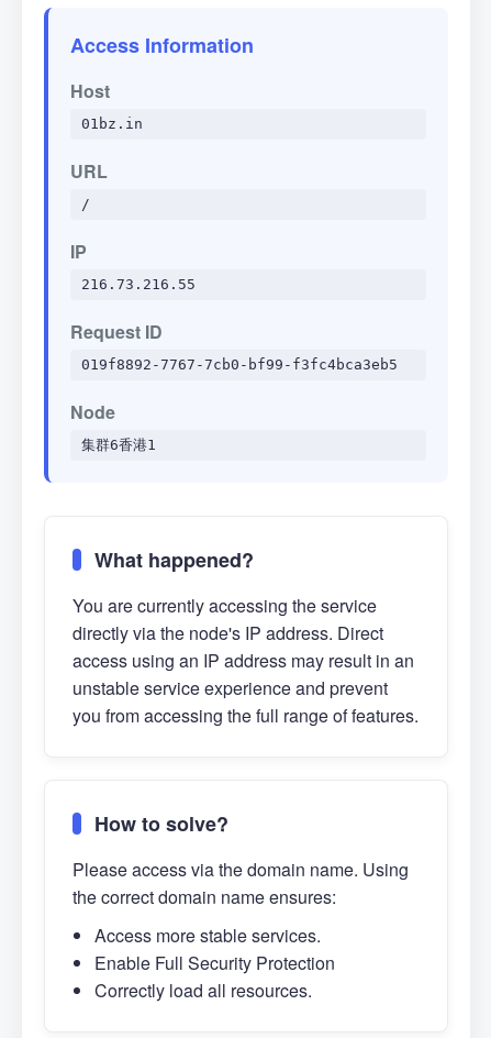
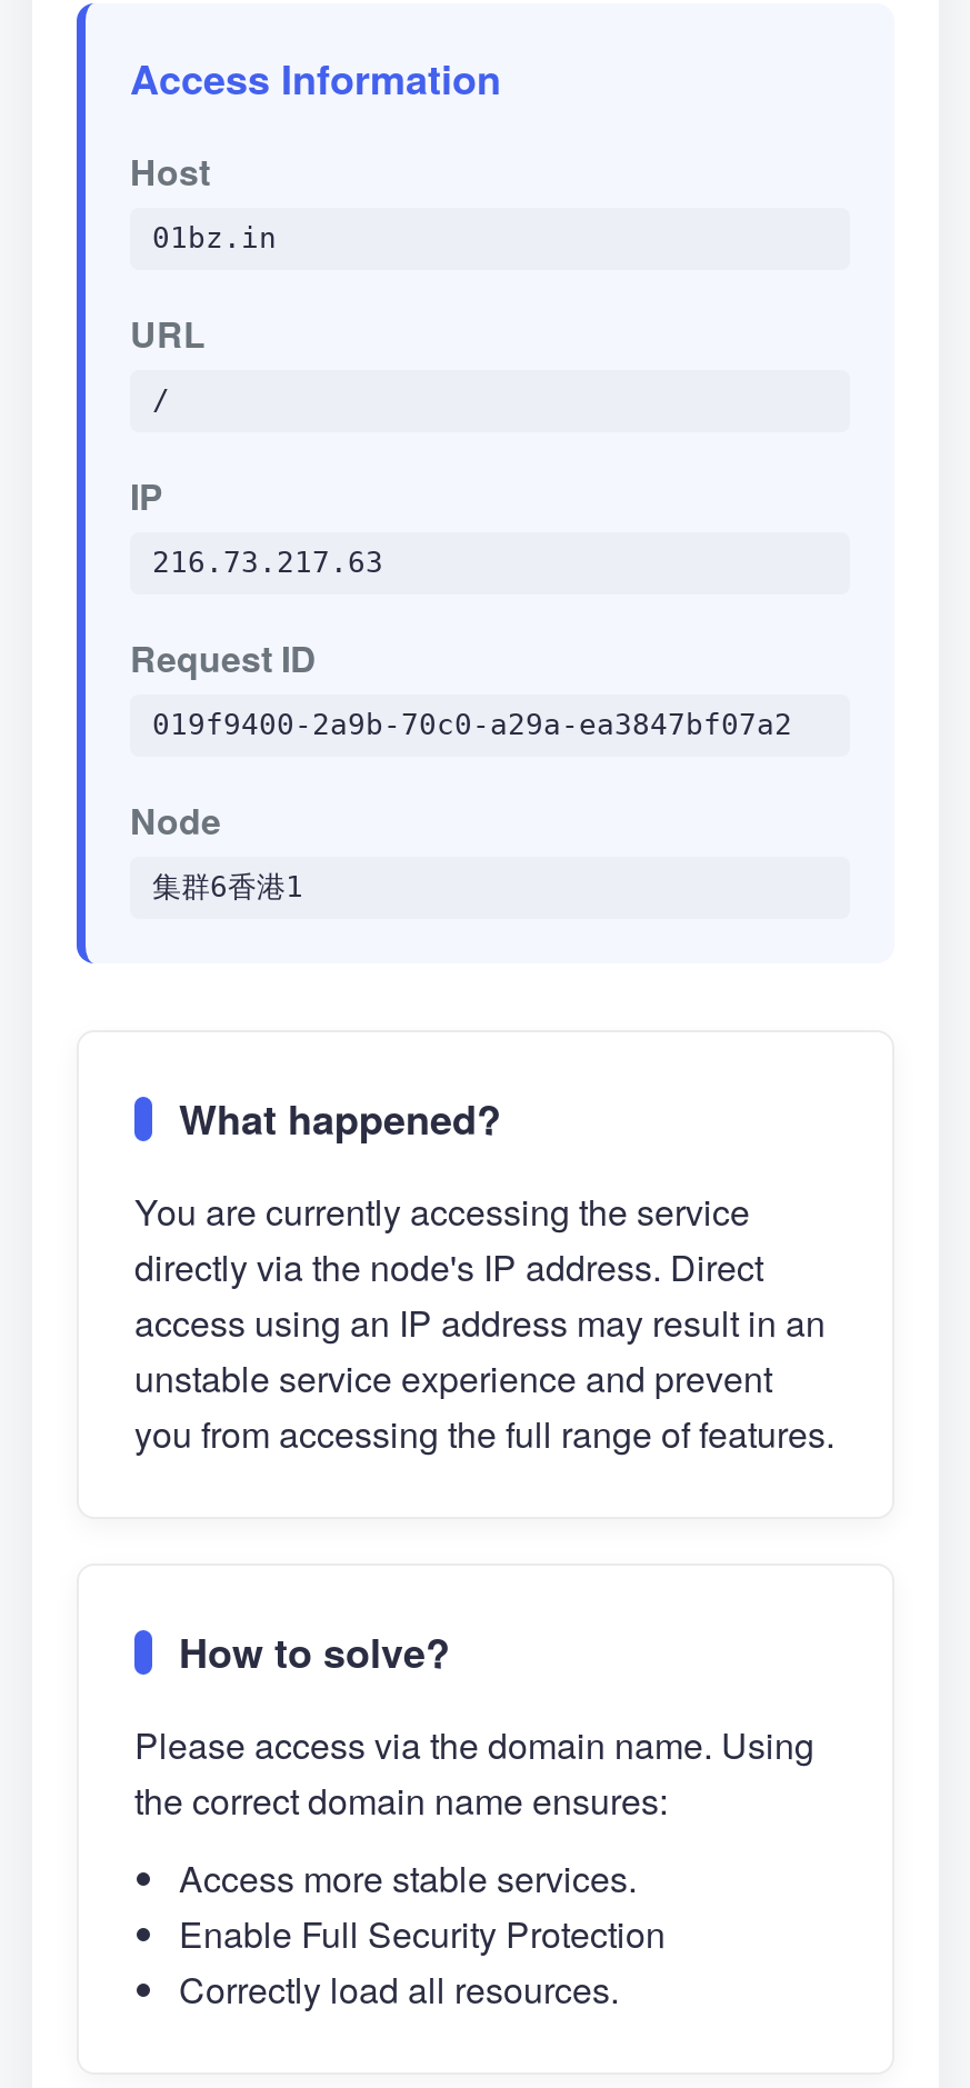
[81,276,196,292] 216.73.216.55 -> [152,546,383,579] 216.73.217.63
[81,356,398,373] 019f8892-7767-7cb0-bf99-f3fc4bca3eb5 -> [152,708,792,741] 019f9400-2a9b-70c0-a29a-ea3847bf07a2

